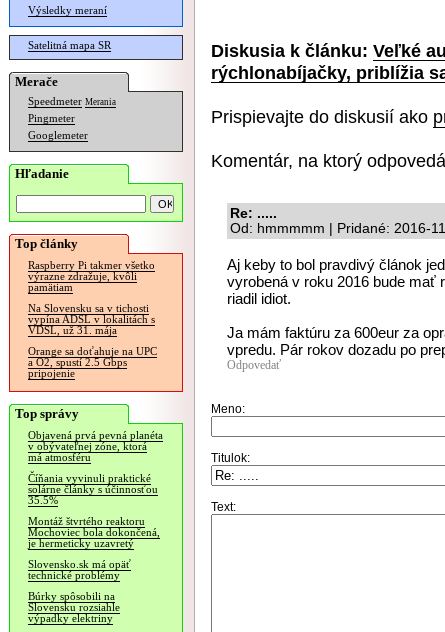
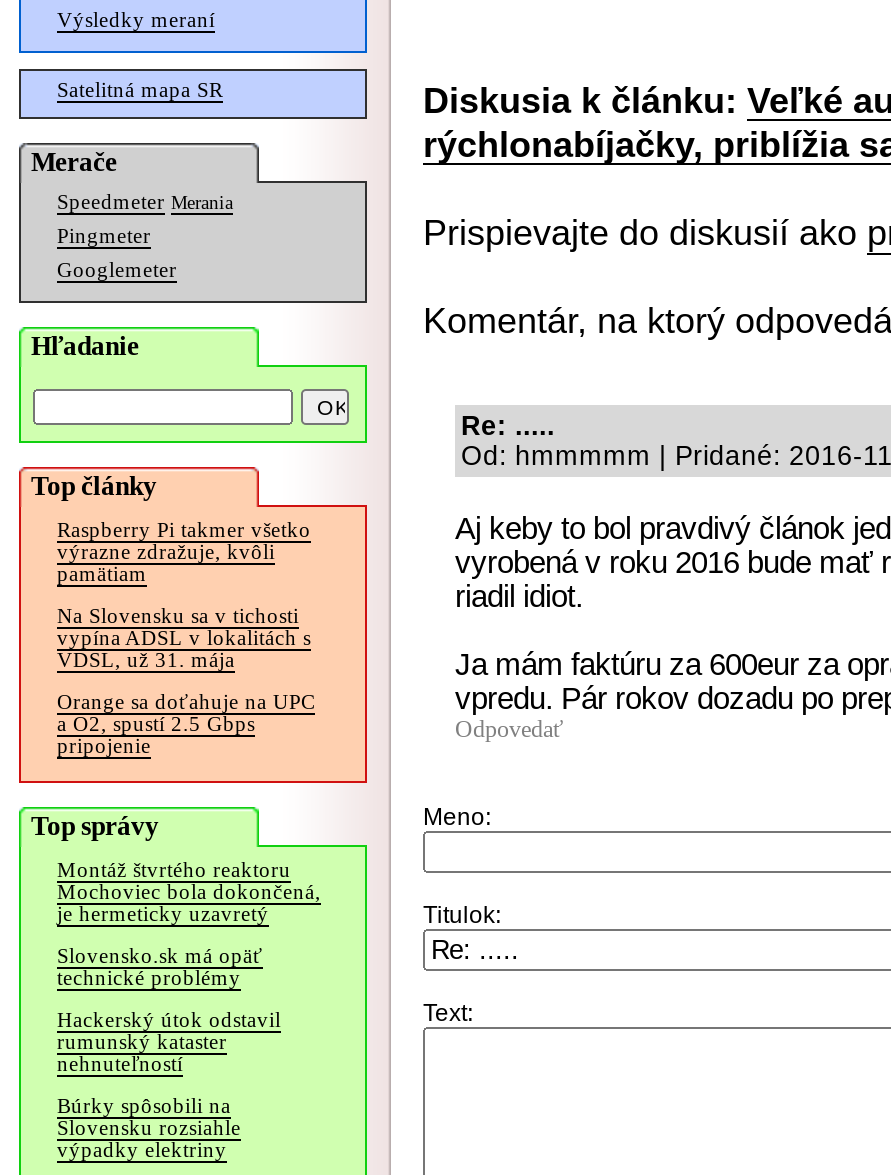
[28,430,163,506] Objavená prvá pevná planéta | v obývateľnej zóne, ktorá | má atmosféru | Číňania vyvinuli praktické | solárne články s účinnosťou | 35.5% -> none
none -> [57,1009,281,1075] Hackerský útok odstavil | rumunský kataster | nehnuteľností
moved [28,516,160,581] -> [57,859,321,989]: Montáž štvrtého reaktoru | Mochoviec bola dokončená, | je hermeticky uzavretý | Slovensko.sk má opäť | technické problémy

